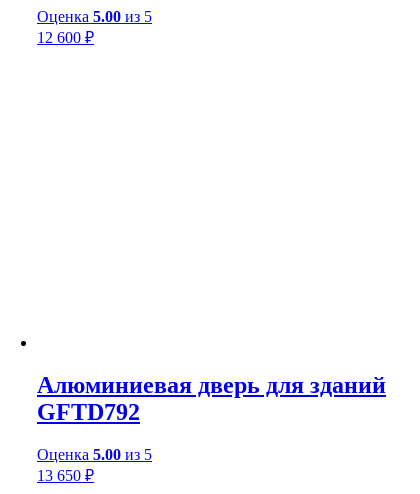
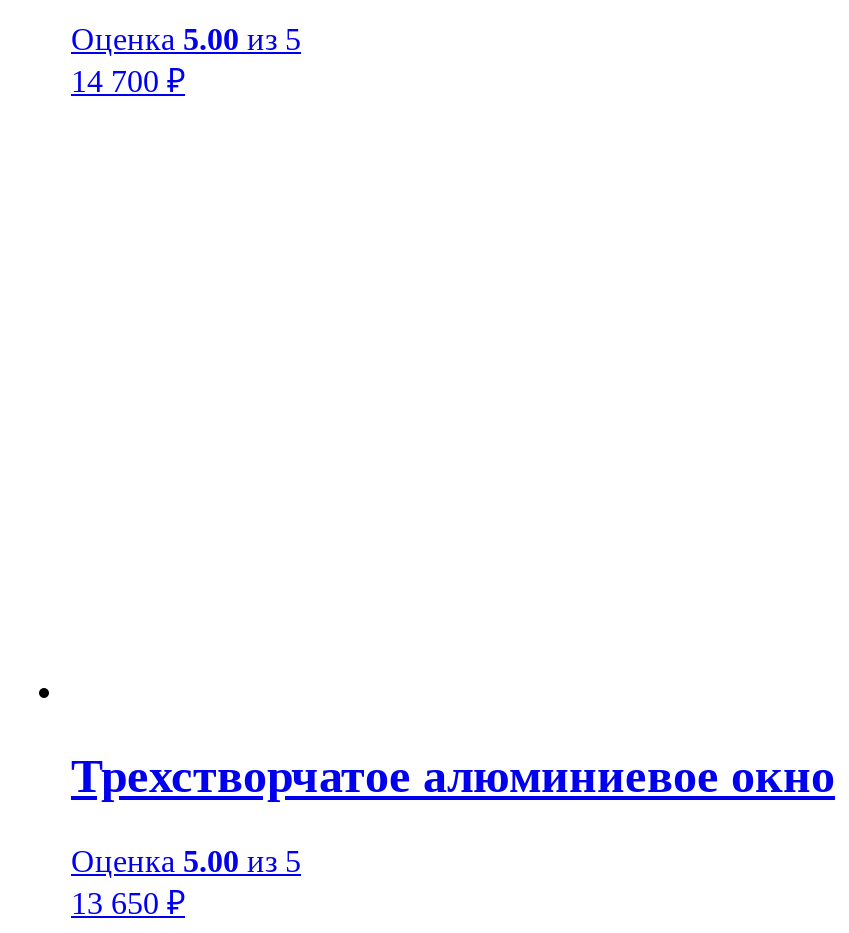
[37,29,94,46] 12 600 ₽ -> [71,64,185,98] 14 700 ₽
[37,372,386,425] Алюминиевая дверь для зданий | GFTD792 -> [71,749,835,801] Трехстворчатое алюминиевое окно

